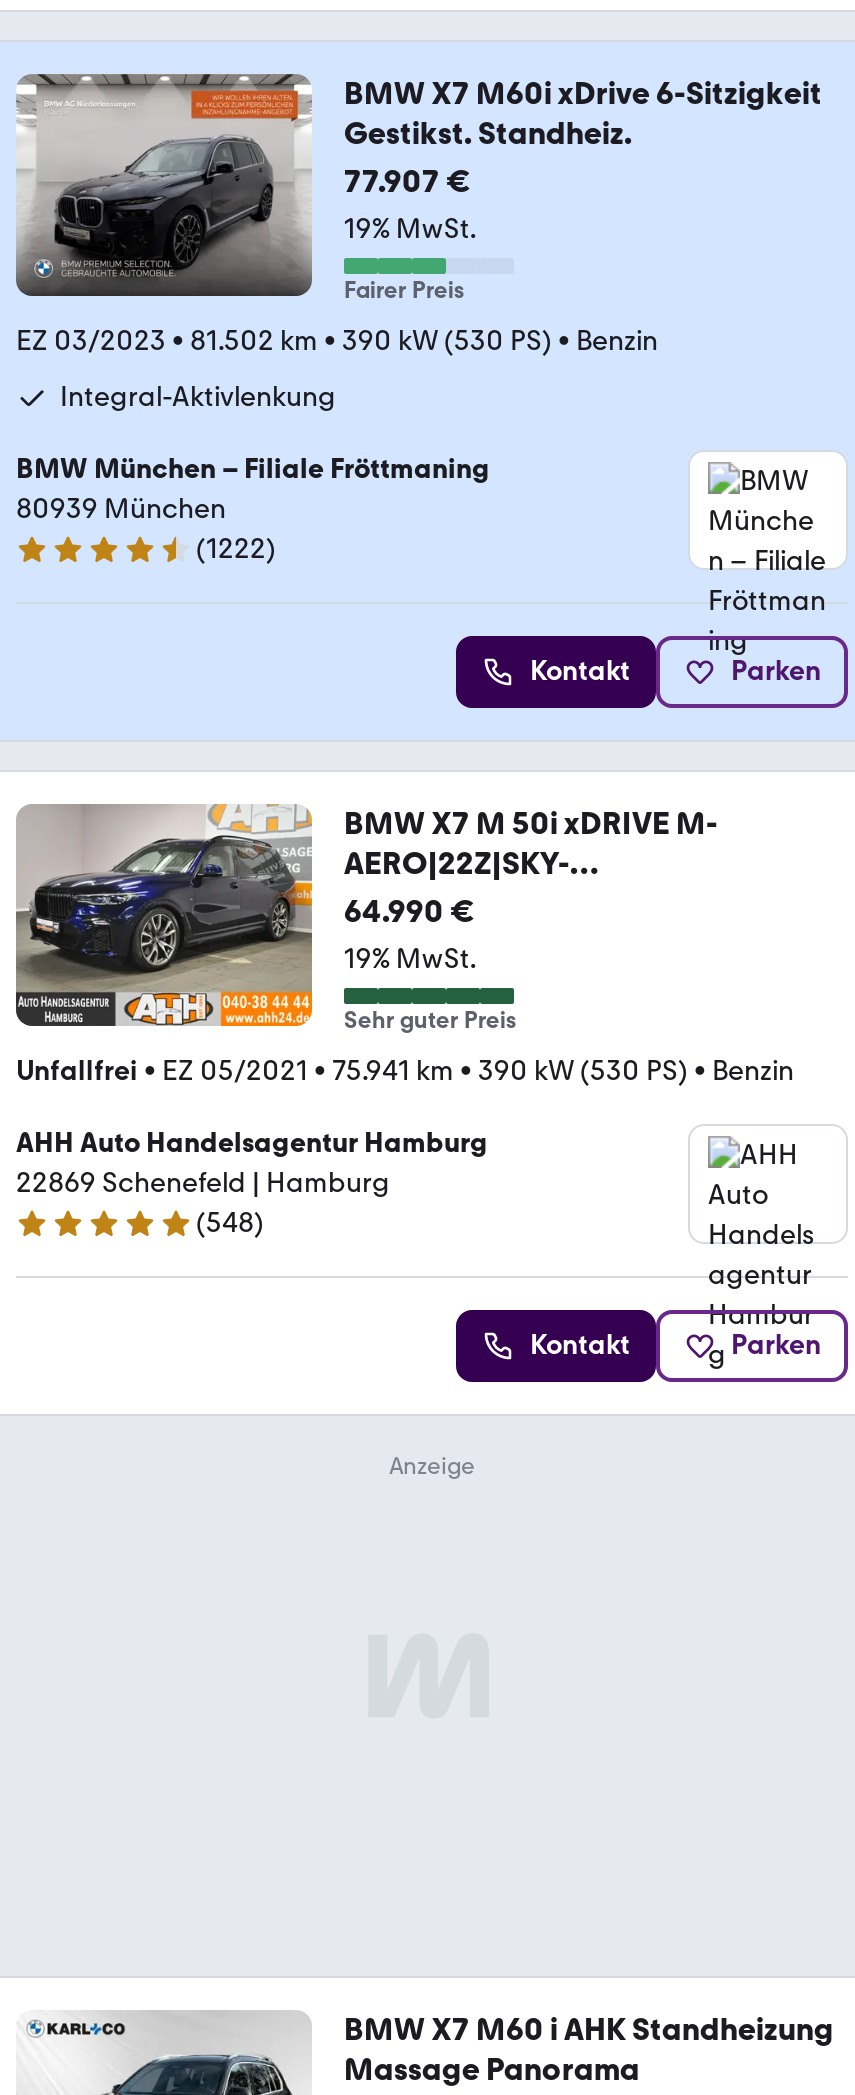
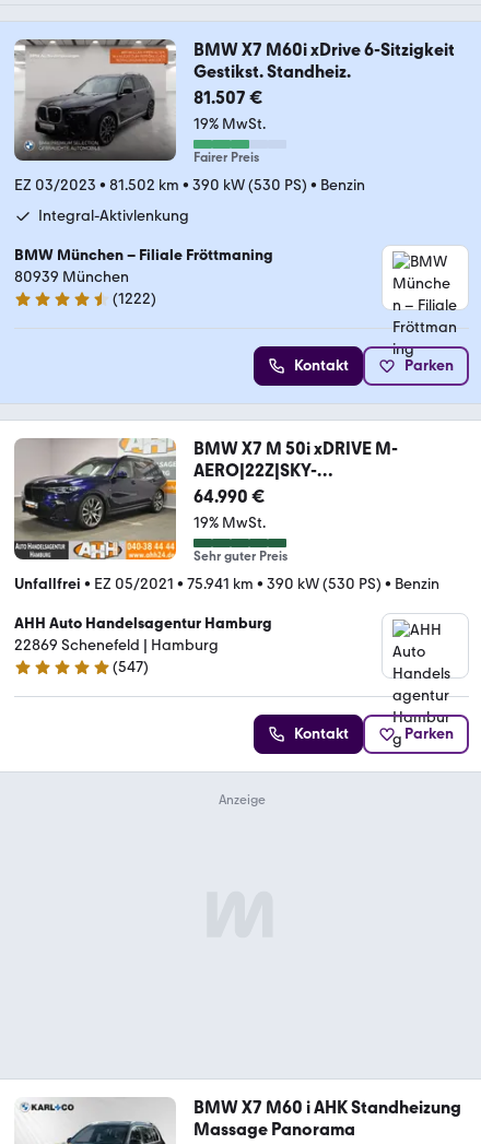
[344,162,470,200] 77.907 € -> [193,88,262,109] 81.507 €
[196,1206,264,1240] (548) -> [113,658,149,677] (547)

